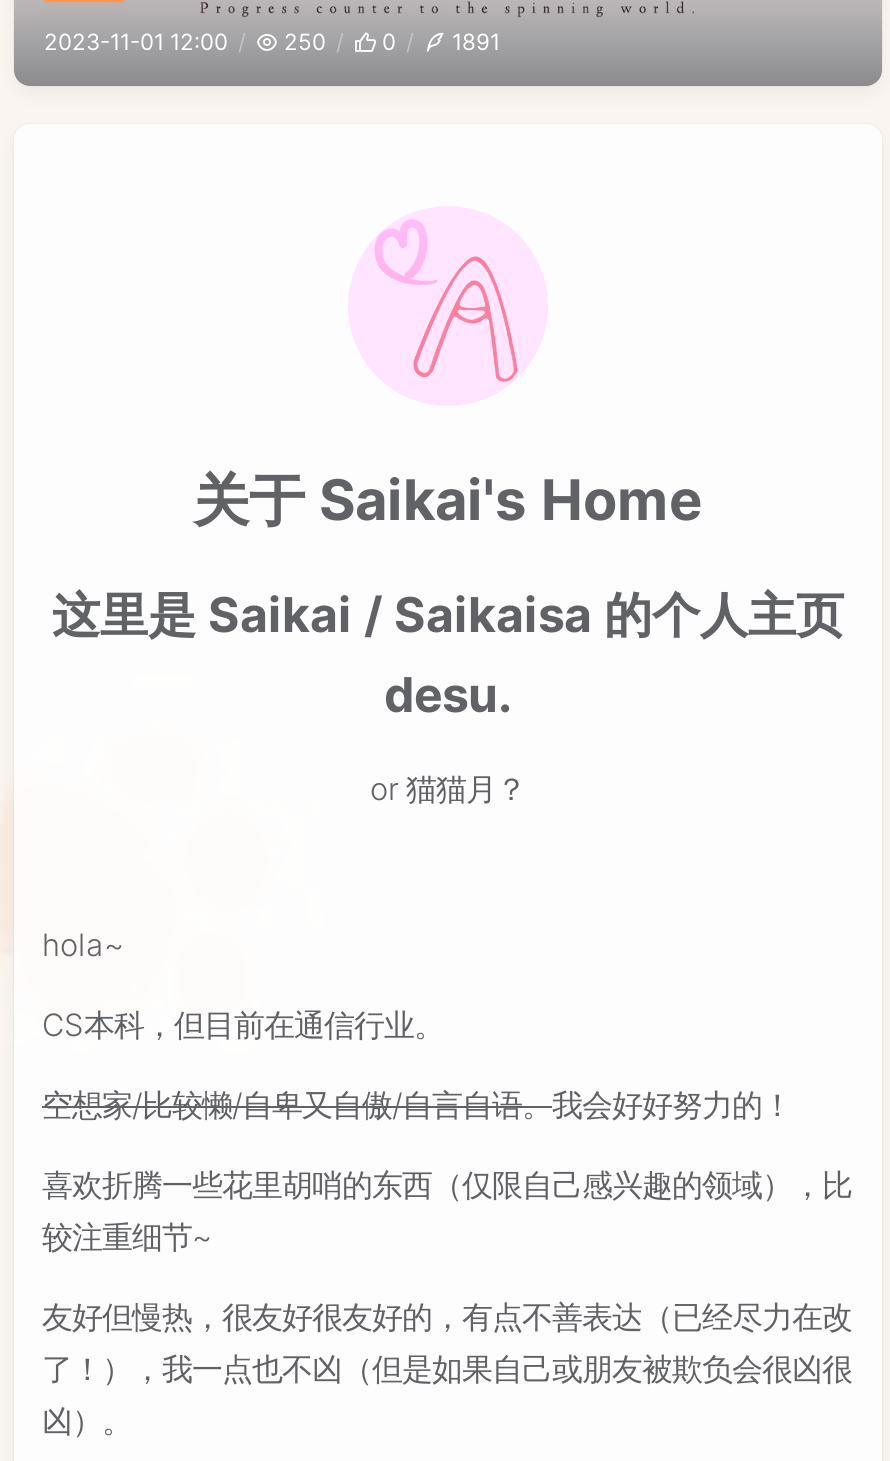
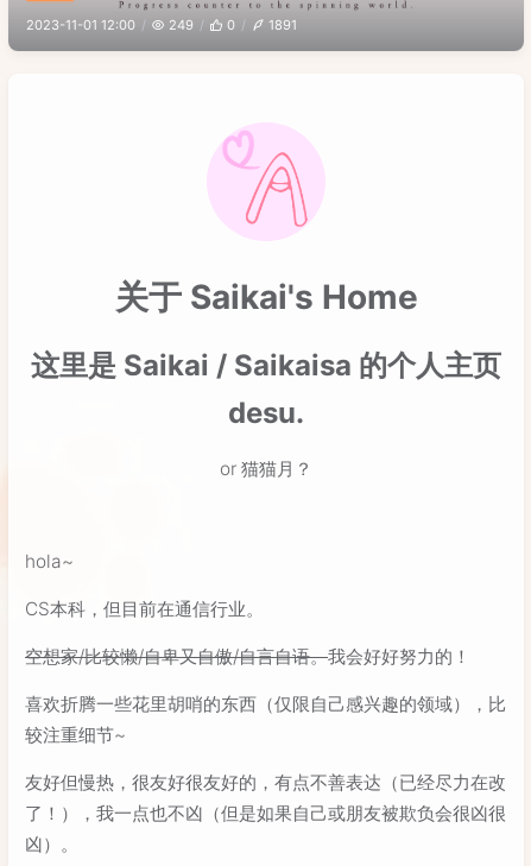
[44,27,500,55] 2023-11-01 12:00 250 0 1891 -> [26,16,297,33] 2023-11-01 12:00 249 0 1891

